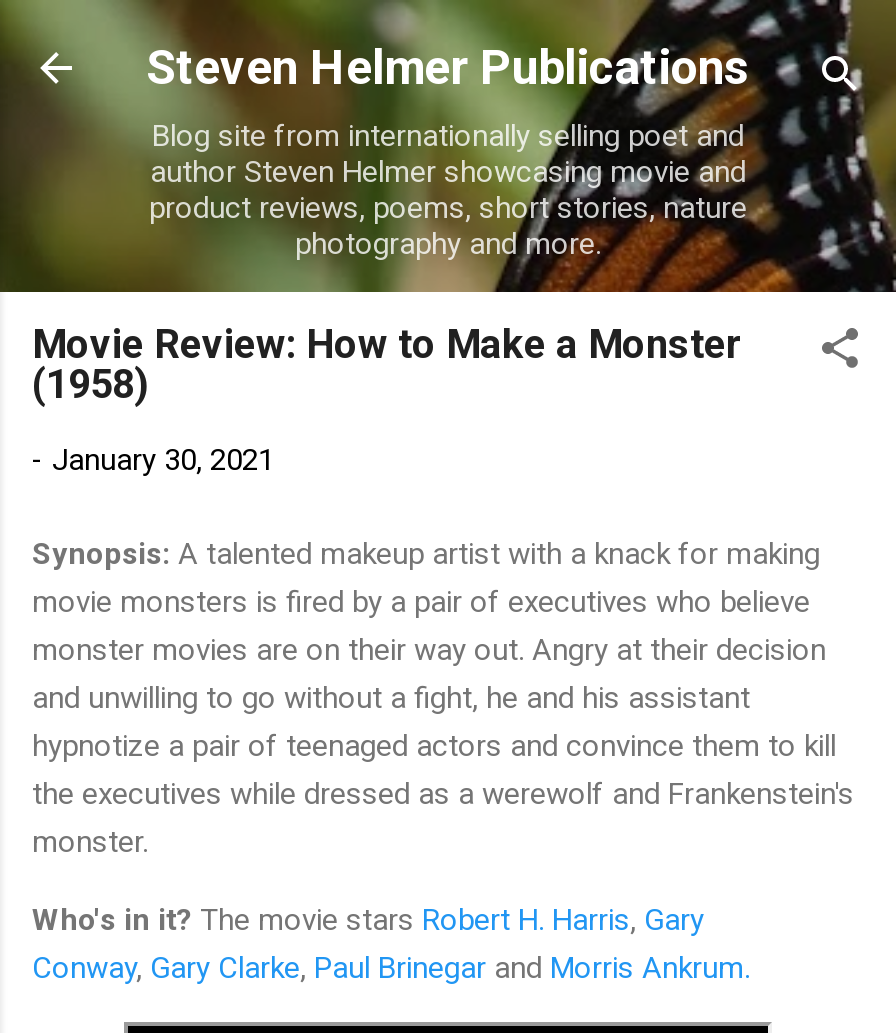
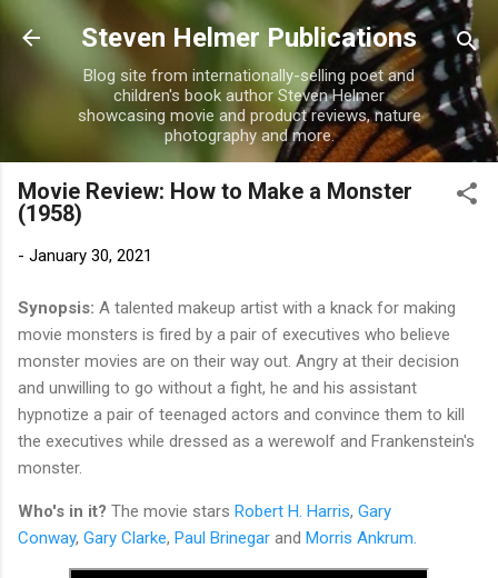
[149,118,747,226] Blog site from internationally selling poet and | author Steven Helmer showcasing movie and | product reviews, poems, short stories, nature -> [77,66,421,126] Blog site from internationally-selling poet and | children's book author Steven Helmer | showcasing movie and product reviews, nature

